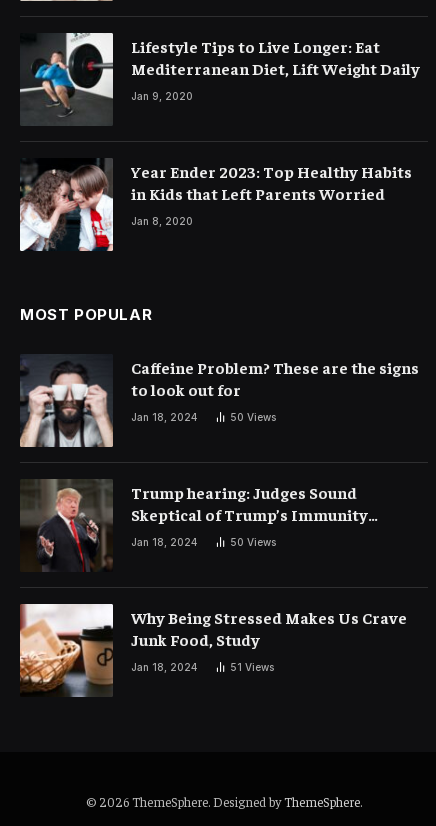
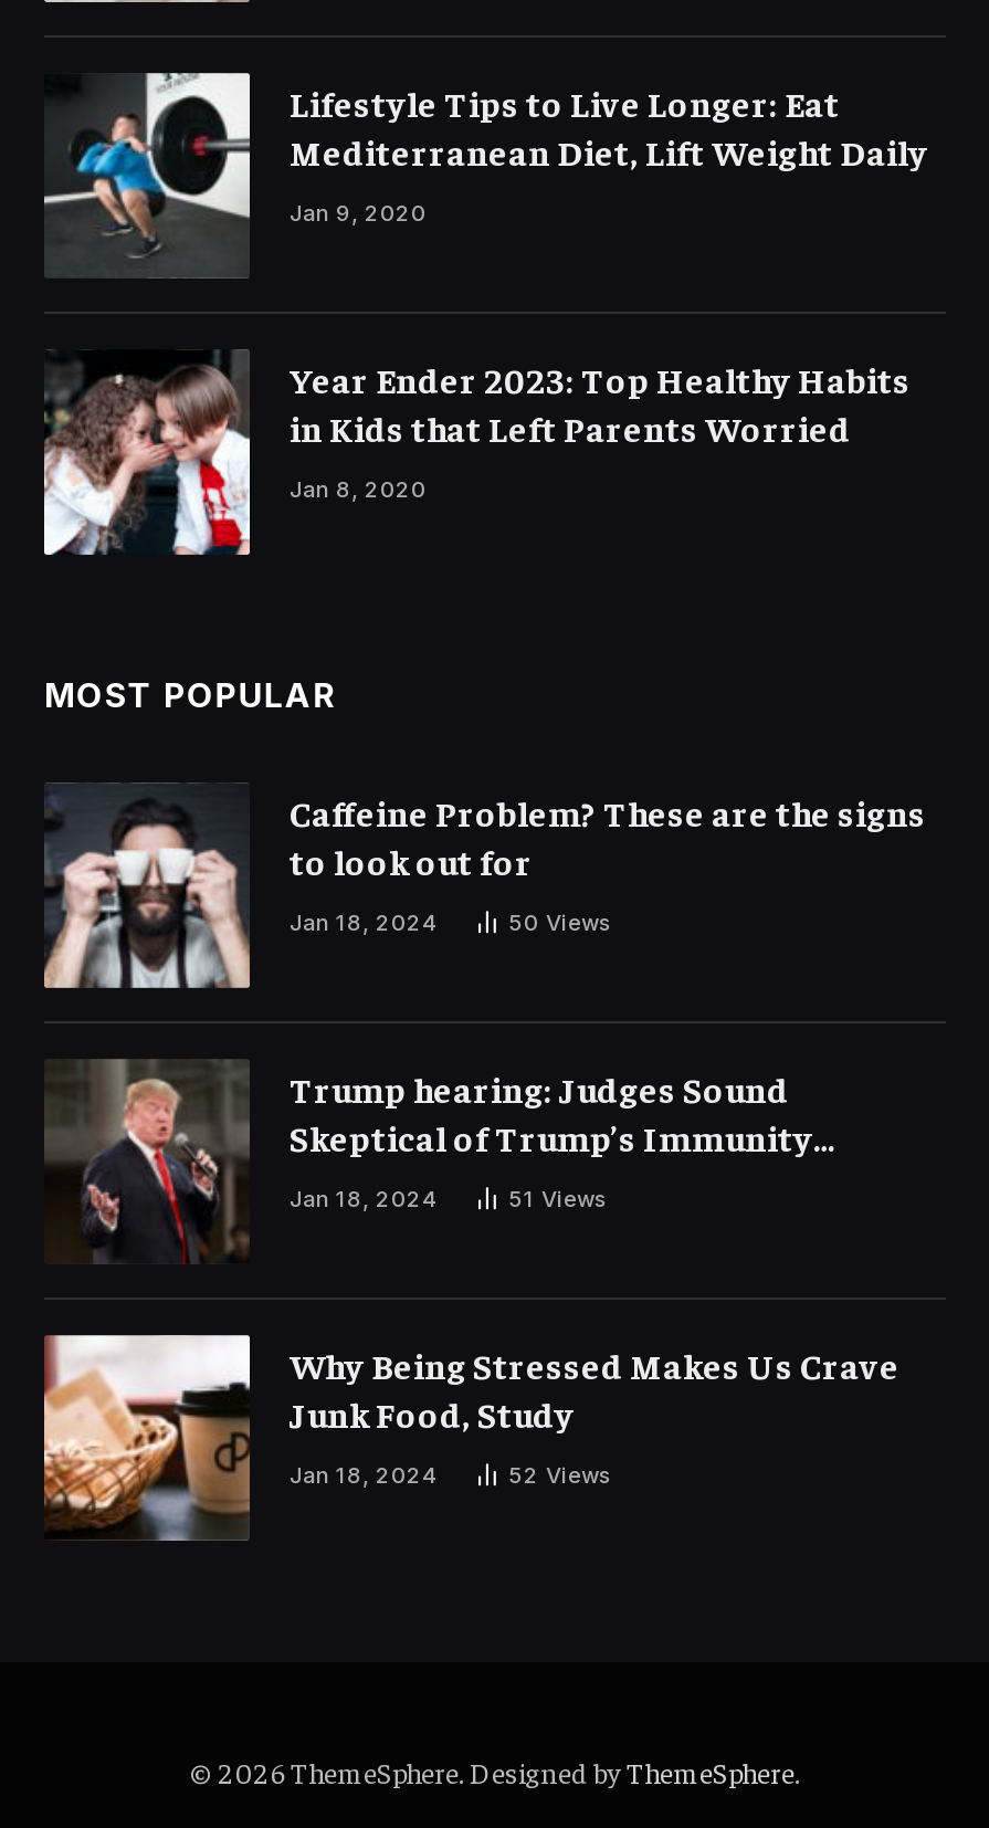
[230,536,276,548] 50 Views -> [508,1185,606,1211] 51 Views
[230,661,274,673] 51 Views -> [508,1461,610,1488] 52 Views

